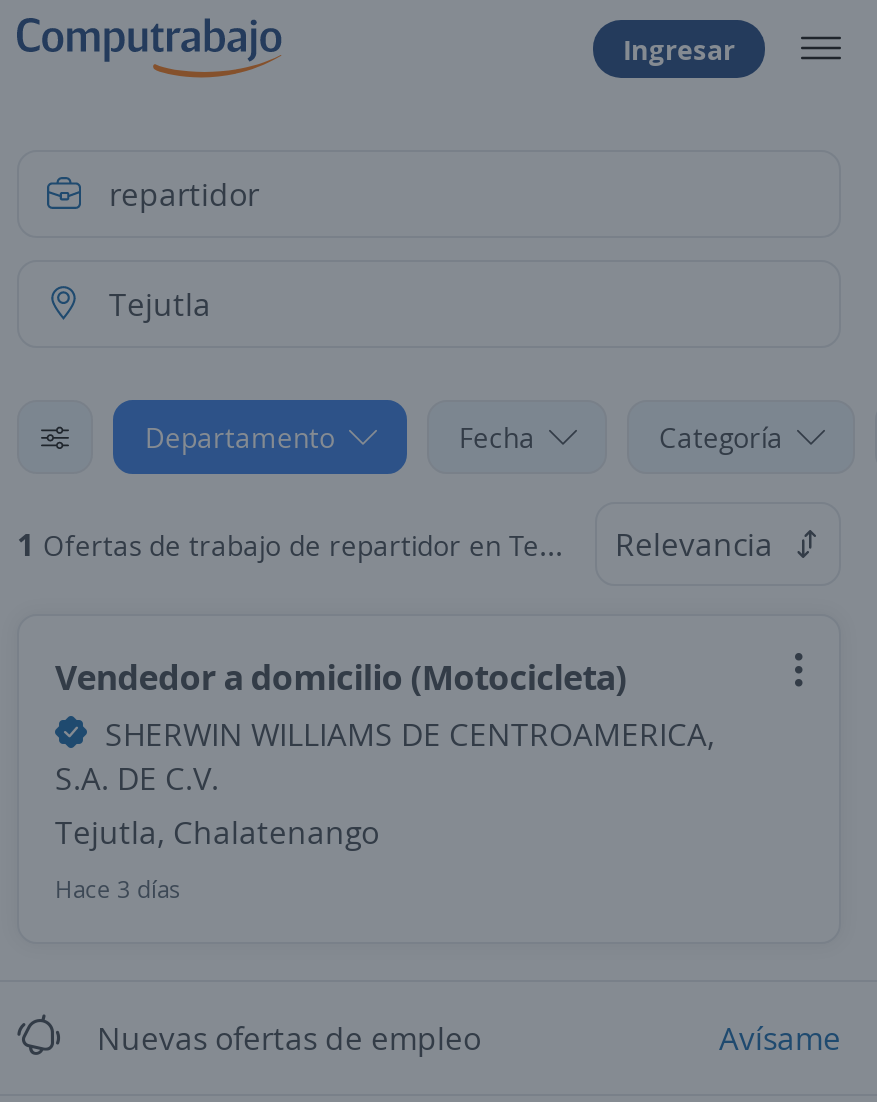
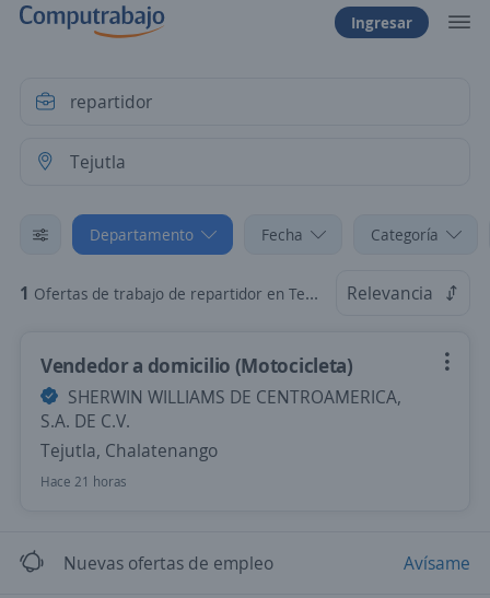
[55,872,181,906] Hace 3 días -> [40,472,127,491] Hace 21 horas

